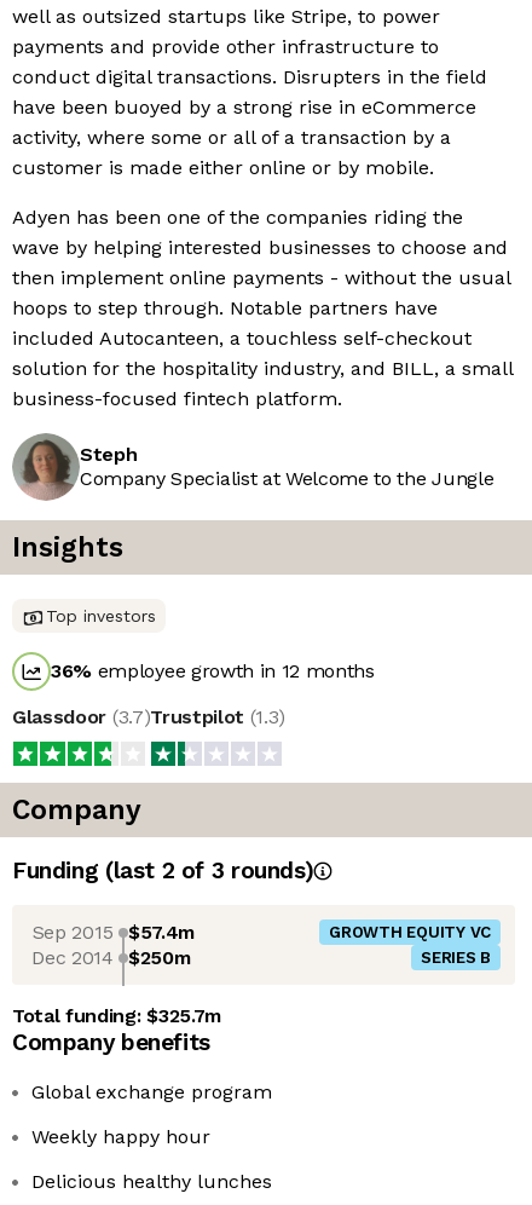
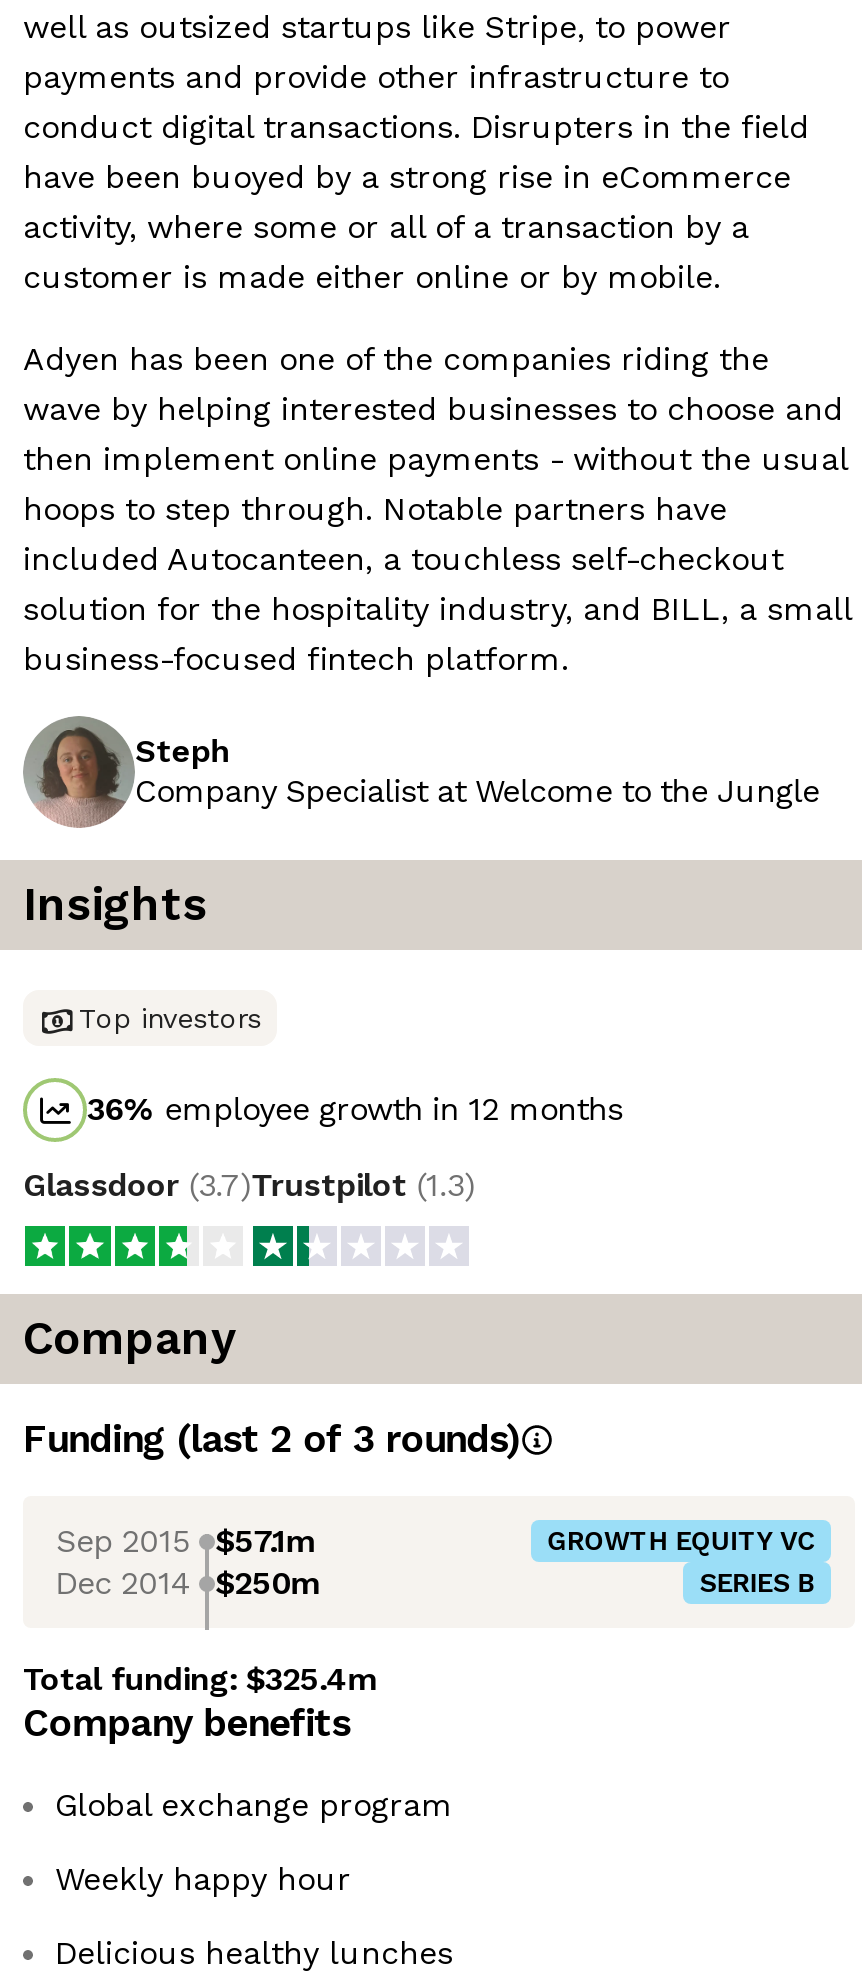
[32,920,195,943] Sep 2015 $57.4m -> [57,1521,313,1559] Sep 2015 $57.1m
[12,1004,221,1027] Total funding: $325.7m -> [23,1660,375,1698] Total funding: $325.4m

